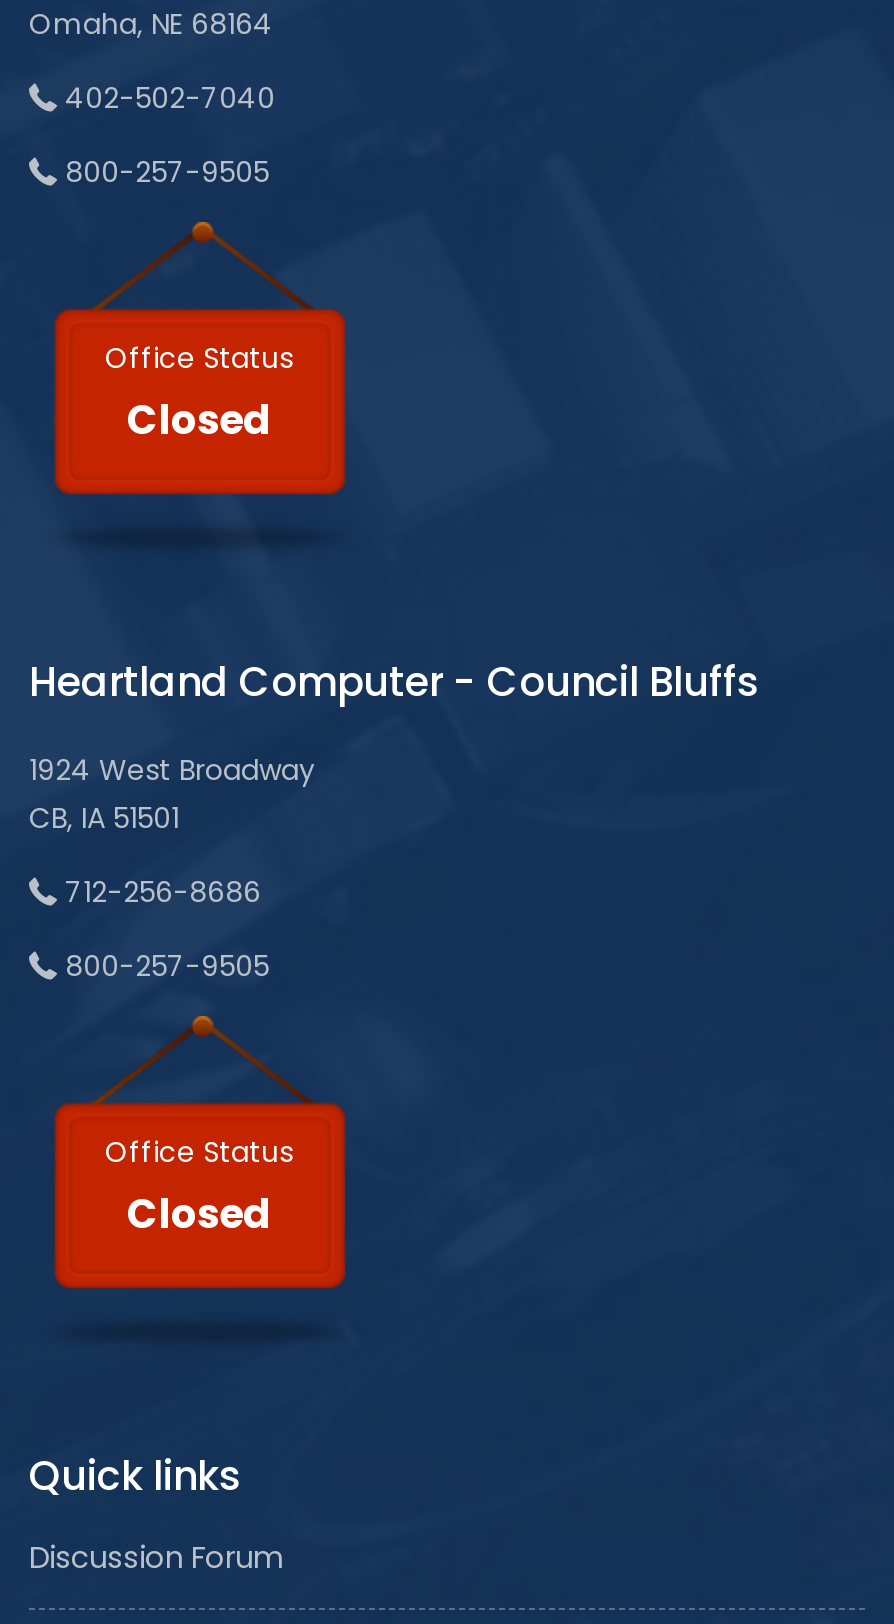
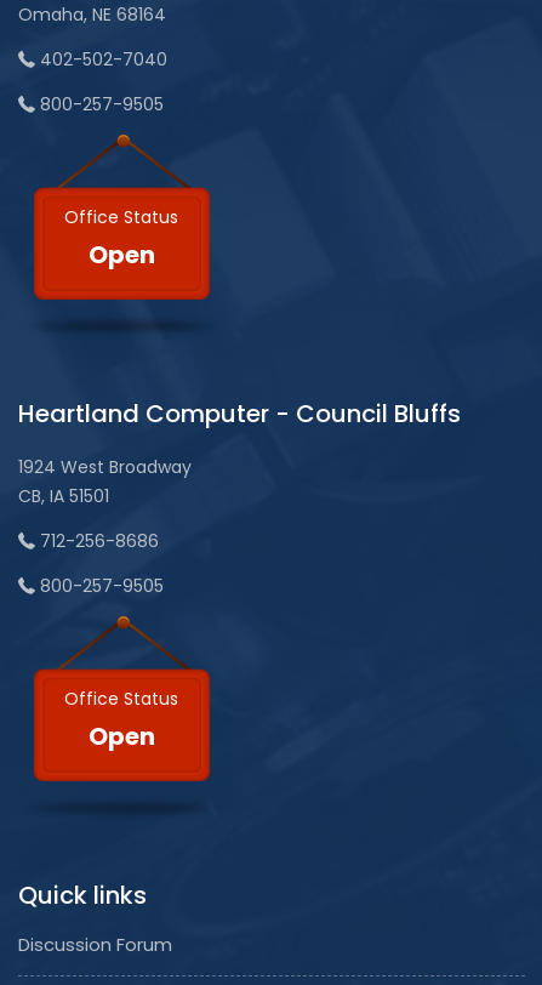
[127,392,271,448] Closed -> [88,238,155,272] Open
[127,1186,271,1242] Closed -> [88,719,155,753] Open

